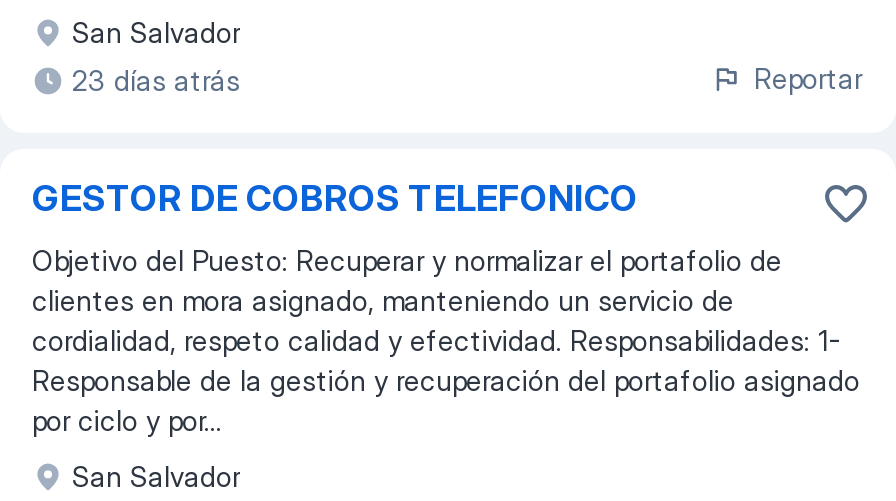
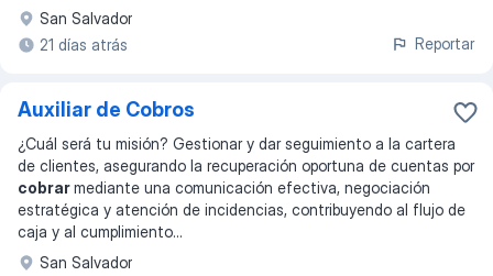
[72,63,240,97] 23 días atrás -> [40,35,128,54] 21 días atrás
[32,177,638,219] GESTOR DE COBROS TELEFONICO -> [18,98,195,121] Auxiliar de Cobros
[32,243,860,437] Objetivo del Puesto: Recuperar y normalizar el portafolio de | clientes en mora asignado, manteniendo un servicio de | cordialidad, respeto calidad y efectividad. Responsabilidades: 1- | Responsable de la gestión y recuperación del portafolio asignado | por ciclo y por... -> [18,134,474,241] ¿Cuál será tu misión? Gestionar y dar seguimiento a la cartera | de clientes, asegurando la recuperación oportuna de cuentas por | cobrar mediante una comunicación efectiva, negociación | estratégica y atención de incidencias, contribuyendo al flujo de | caja y al cumplimiento...

